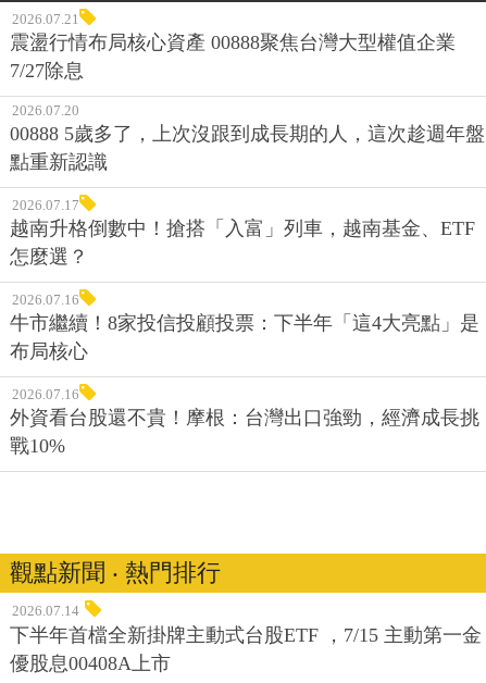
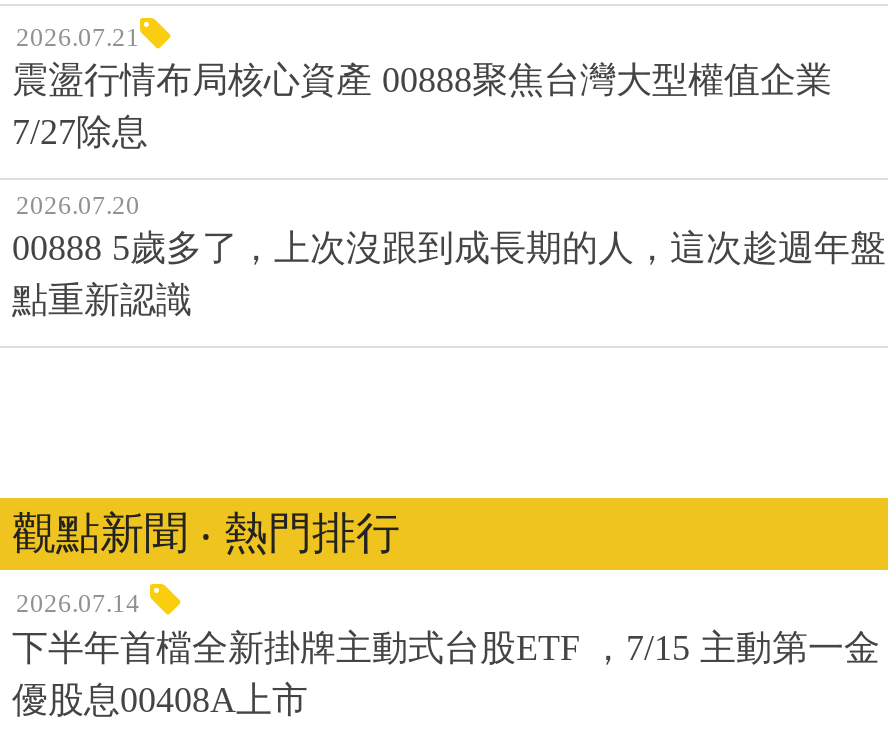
[10,197,479,456] 2026.07.17 | 越南升格倒數中！搶搭「入富」列車，越南基金、ETF | 怎麼選？ | 2026.07.16 | 牛市繼續！8家投信投顧投票：下半年「這4大亮點」是 | 布局核心 | 2026.07.16 | 外資看台股還不貴！摩根：台灣出口強勁，經濟成長挑 | 戰10% -> none

